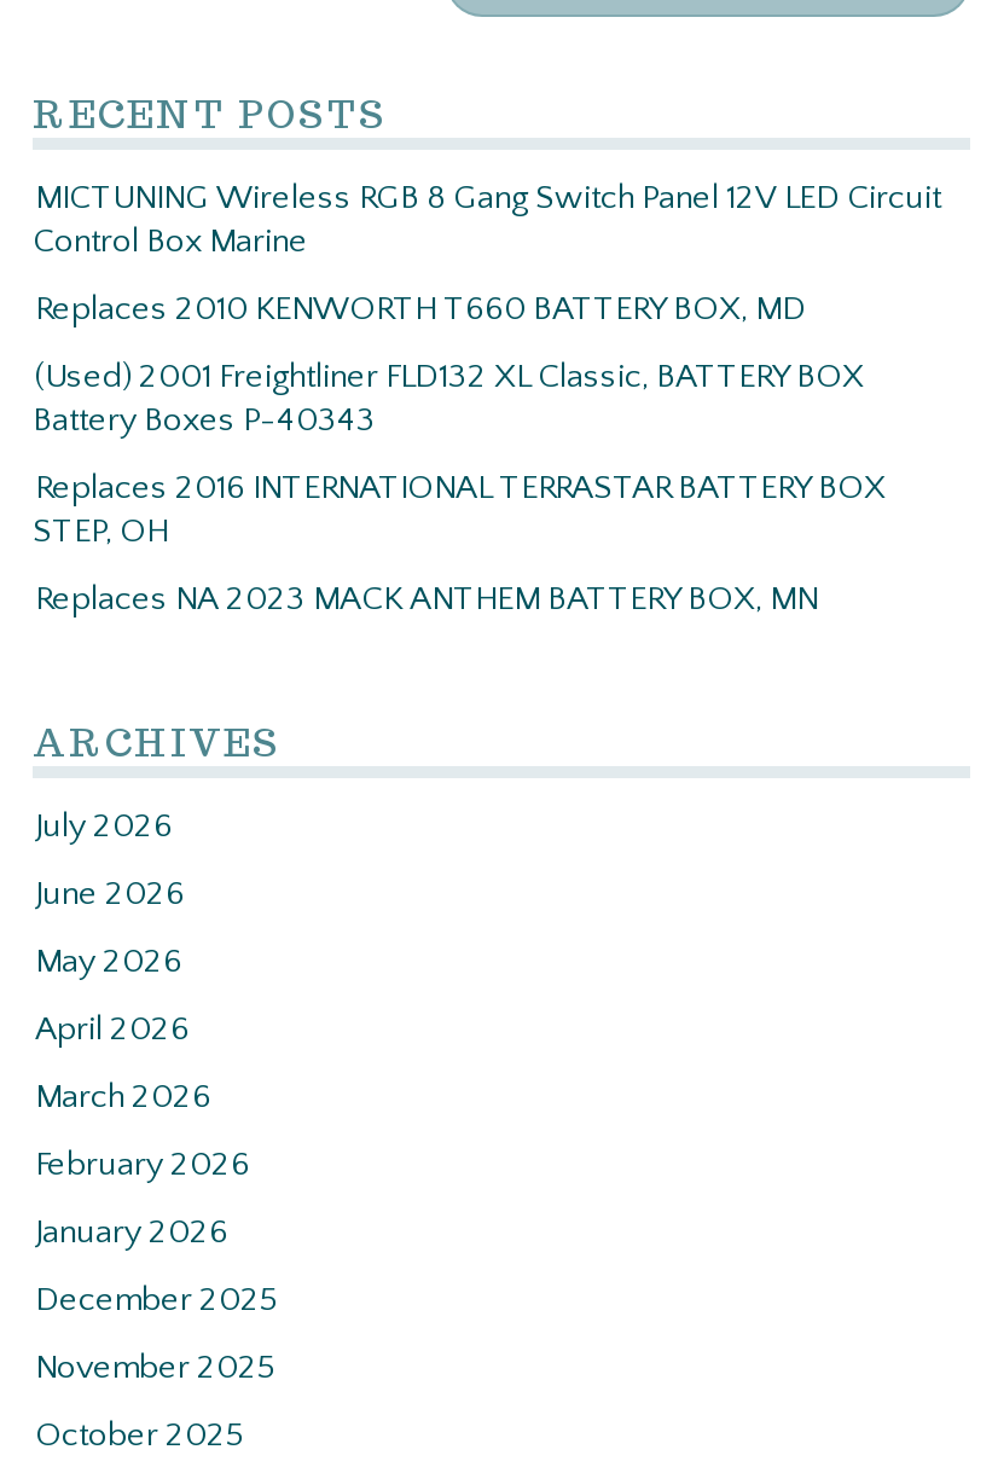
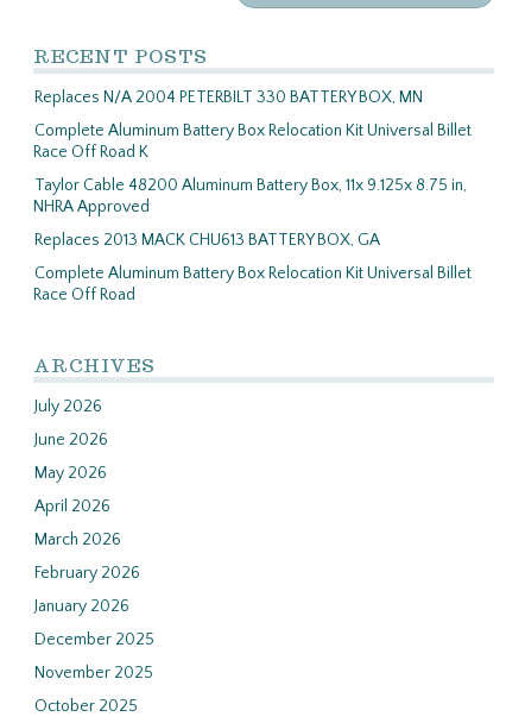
[33,179,941,261] MICTUNING Wireless RGB 8 Gang Switch Panel 12V LED Circuit | Control Box Marine -> [34,88,423,107] Replaces N/A 2004 PETERBILT 330 BATTERY BOX, MN
[35,290,806,329] Replaces 2010 KENWORTH T660 BATTERY BOX, MD -> [33,121,472,162] Complete Aluminum Battery Box Relocation Kit Universal Billet | Race Off Road K
[33,358,864,440] (Used) 2001 Freightliner FLD132 XL Classic, BATTERY BOX | Battery Boxes P-40343 -> [33,176,467,216] Taylor Cable 48200 Aluminum Battery Box, 11x 9.125x 8.75 in, | NHRA Approved
[33,469,886,551] Replaces 2016 INTERNATIONAL TERRASTAR BATTERY BOX | STEP, OH -> [34,231,380,250] Replaces 2013 MACK CHU613 BATTERY BOX, GA
[35,580,818,619] Replaces NA 2023 MACK ANTHEM BATTERY BOX, MN -> [33,264,472,304] Complete Aluminum Battery Box Relocation Kit Universal Billet | Race Off Road

